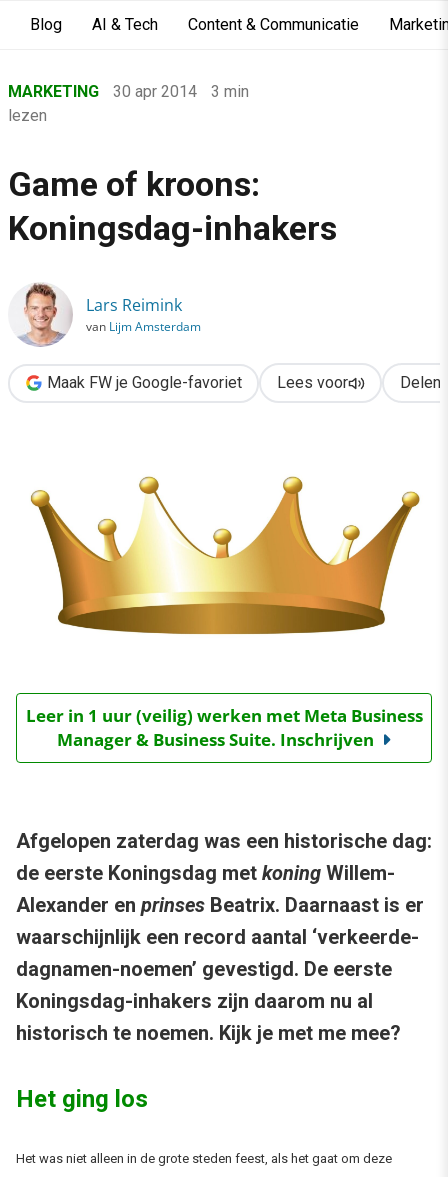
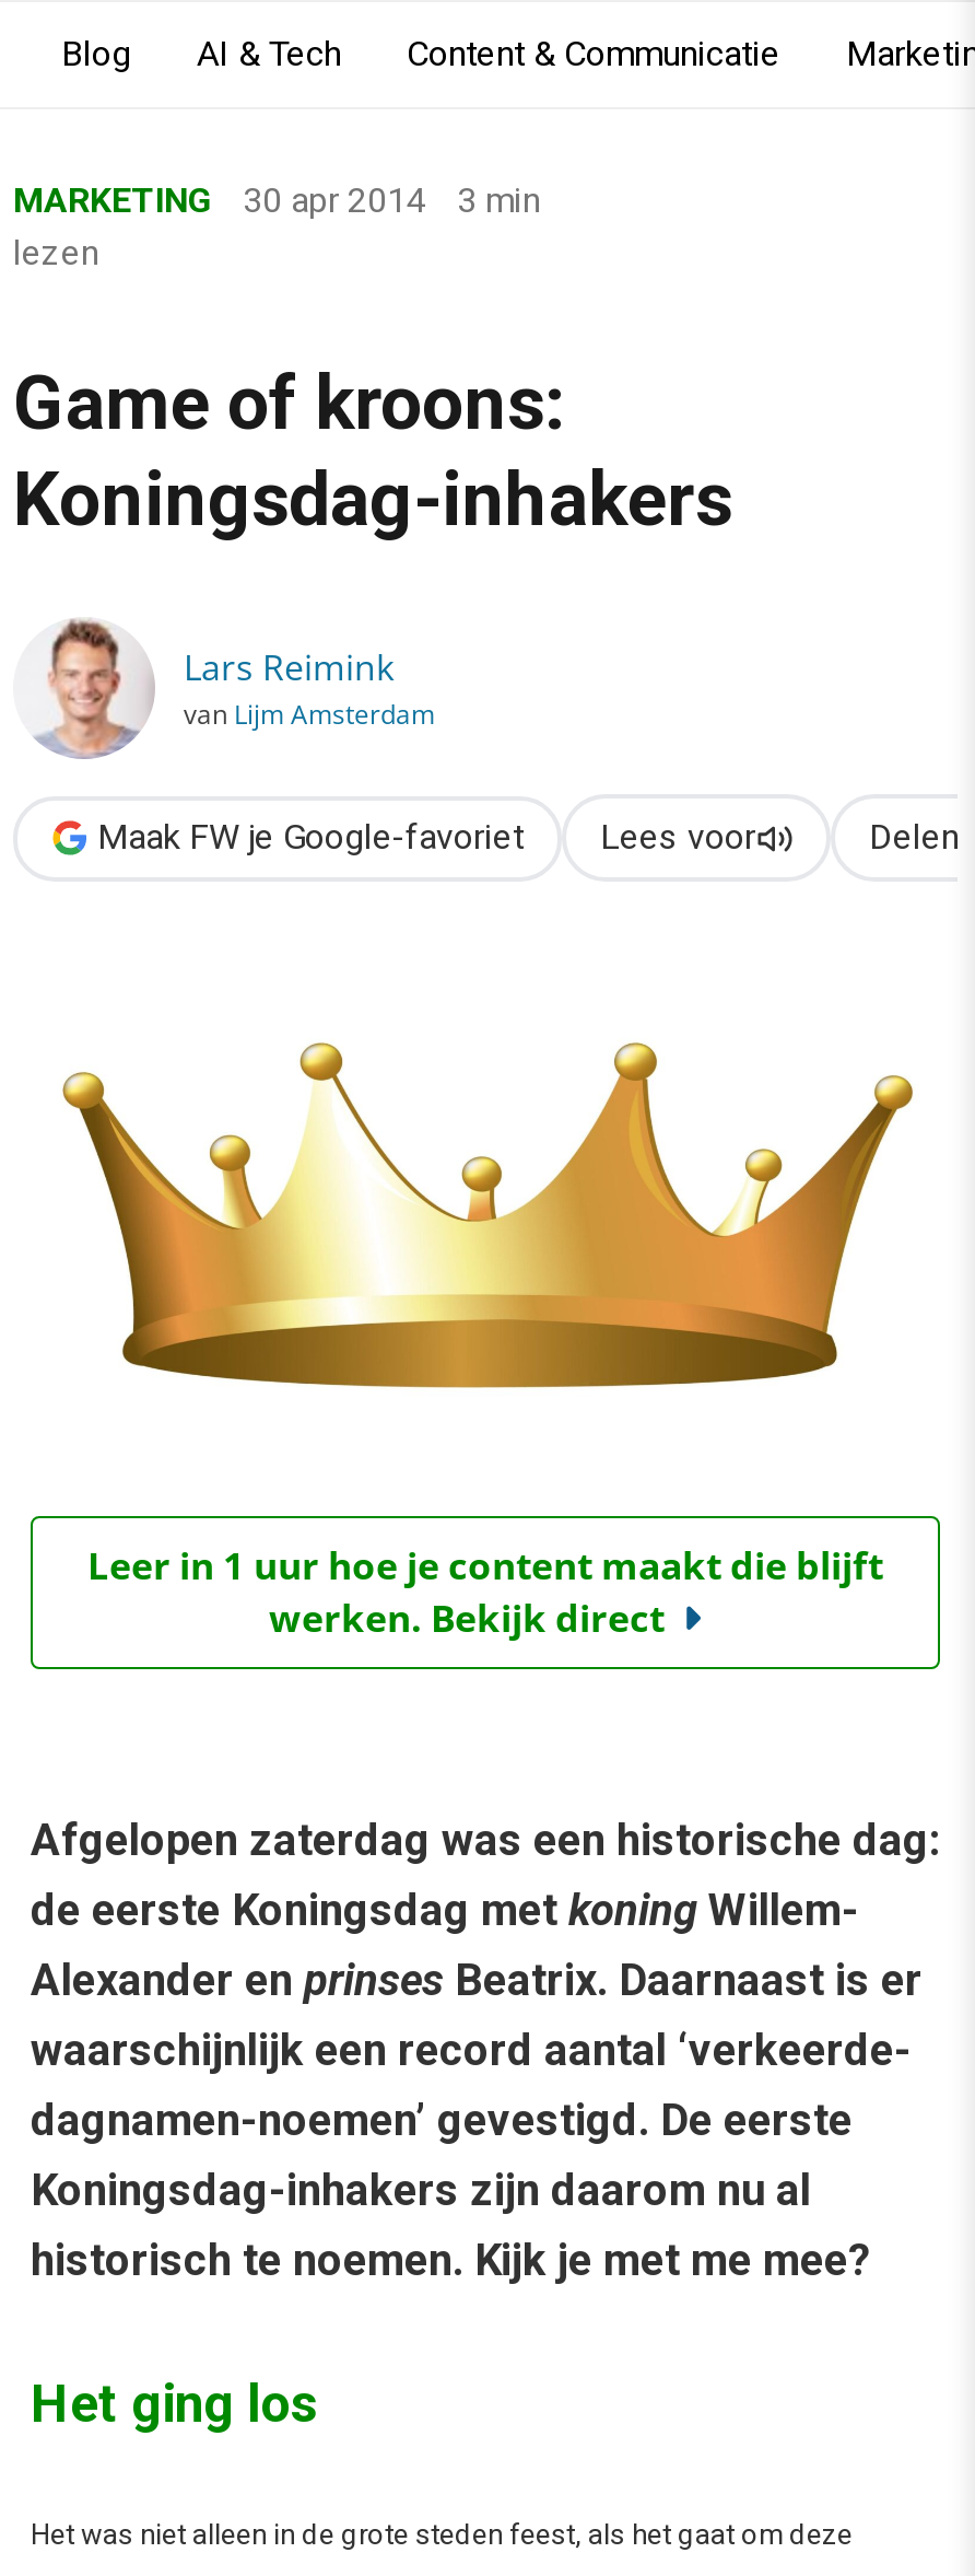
[25,704,422,751] Leer in 1 uur (veilig) werken met Meta Business | Manager & Business Suite. Inschrijven -> [87,1541,883,1644] Leer in 1 uur hoe je content maakt die blijft | werken. Bekijk direct

